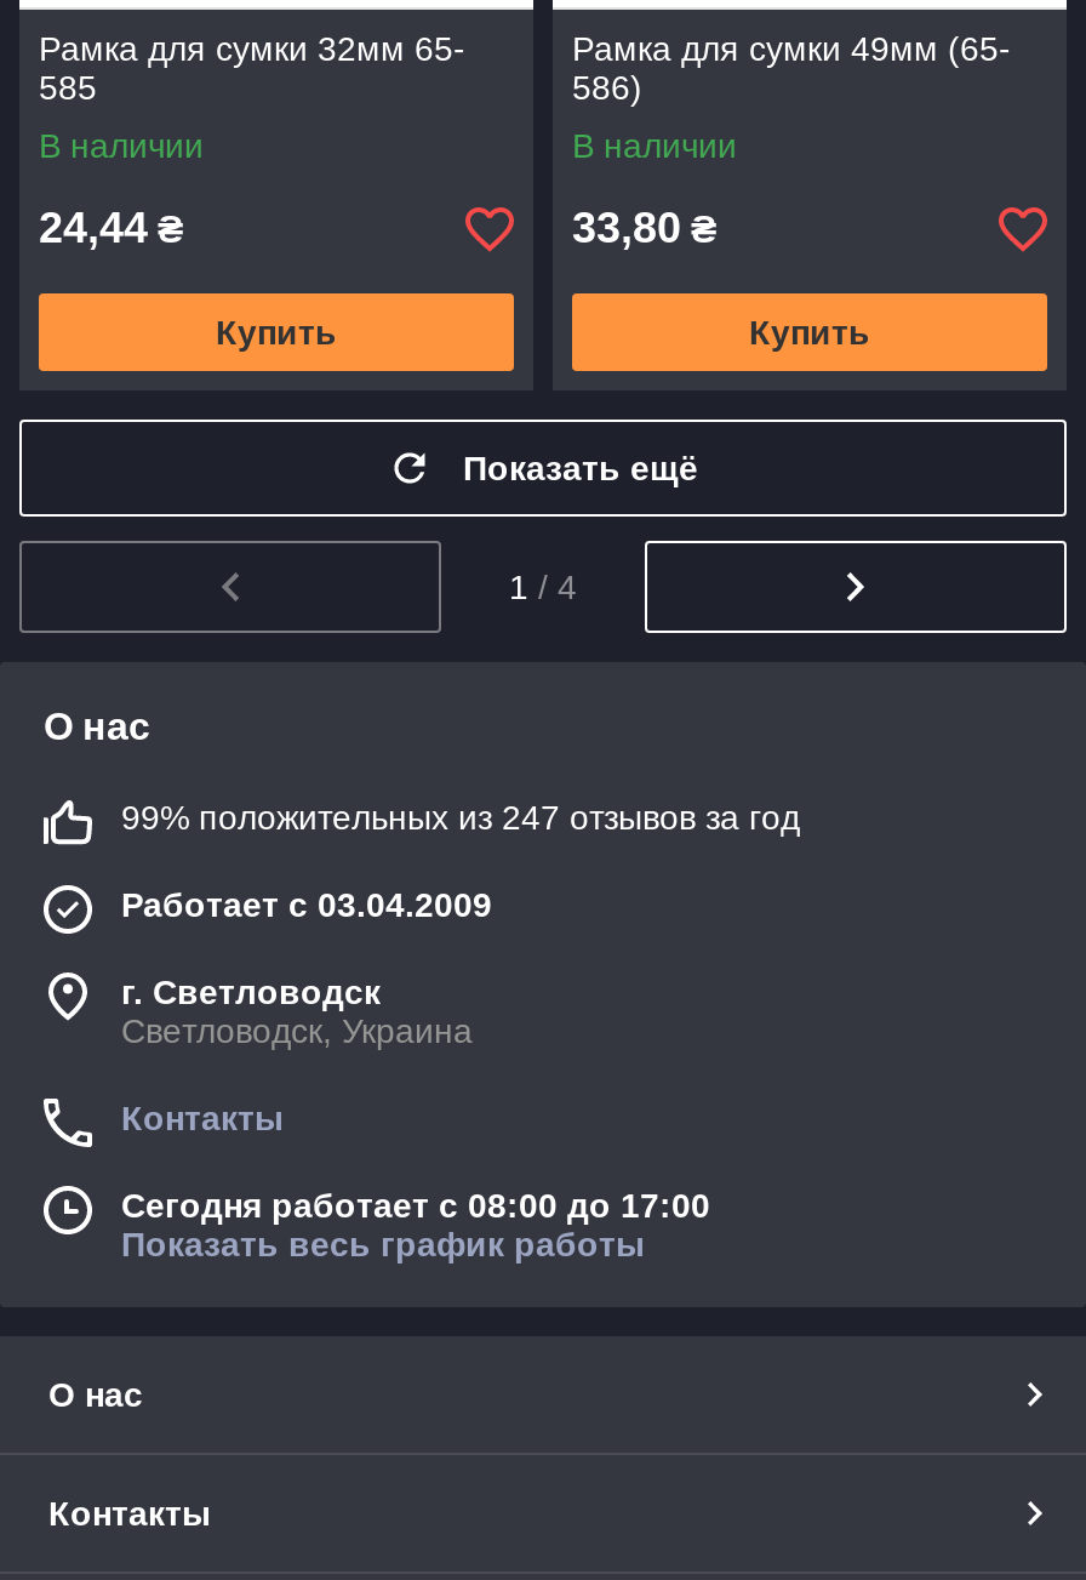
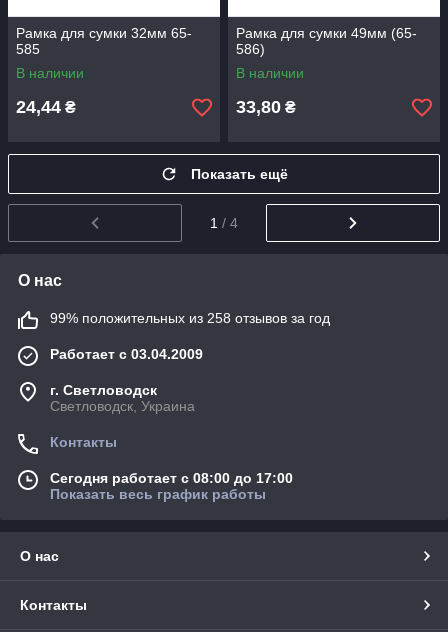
[216,313,337,352] Купить -> none
[749,313,870,352] Купить -> none
[121,798,800,837] 99% положительных из 247 отзывов за год -> [50,310,330,326] 99% положительных из 258 отзывов за год

